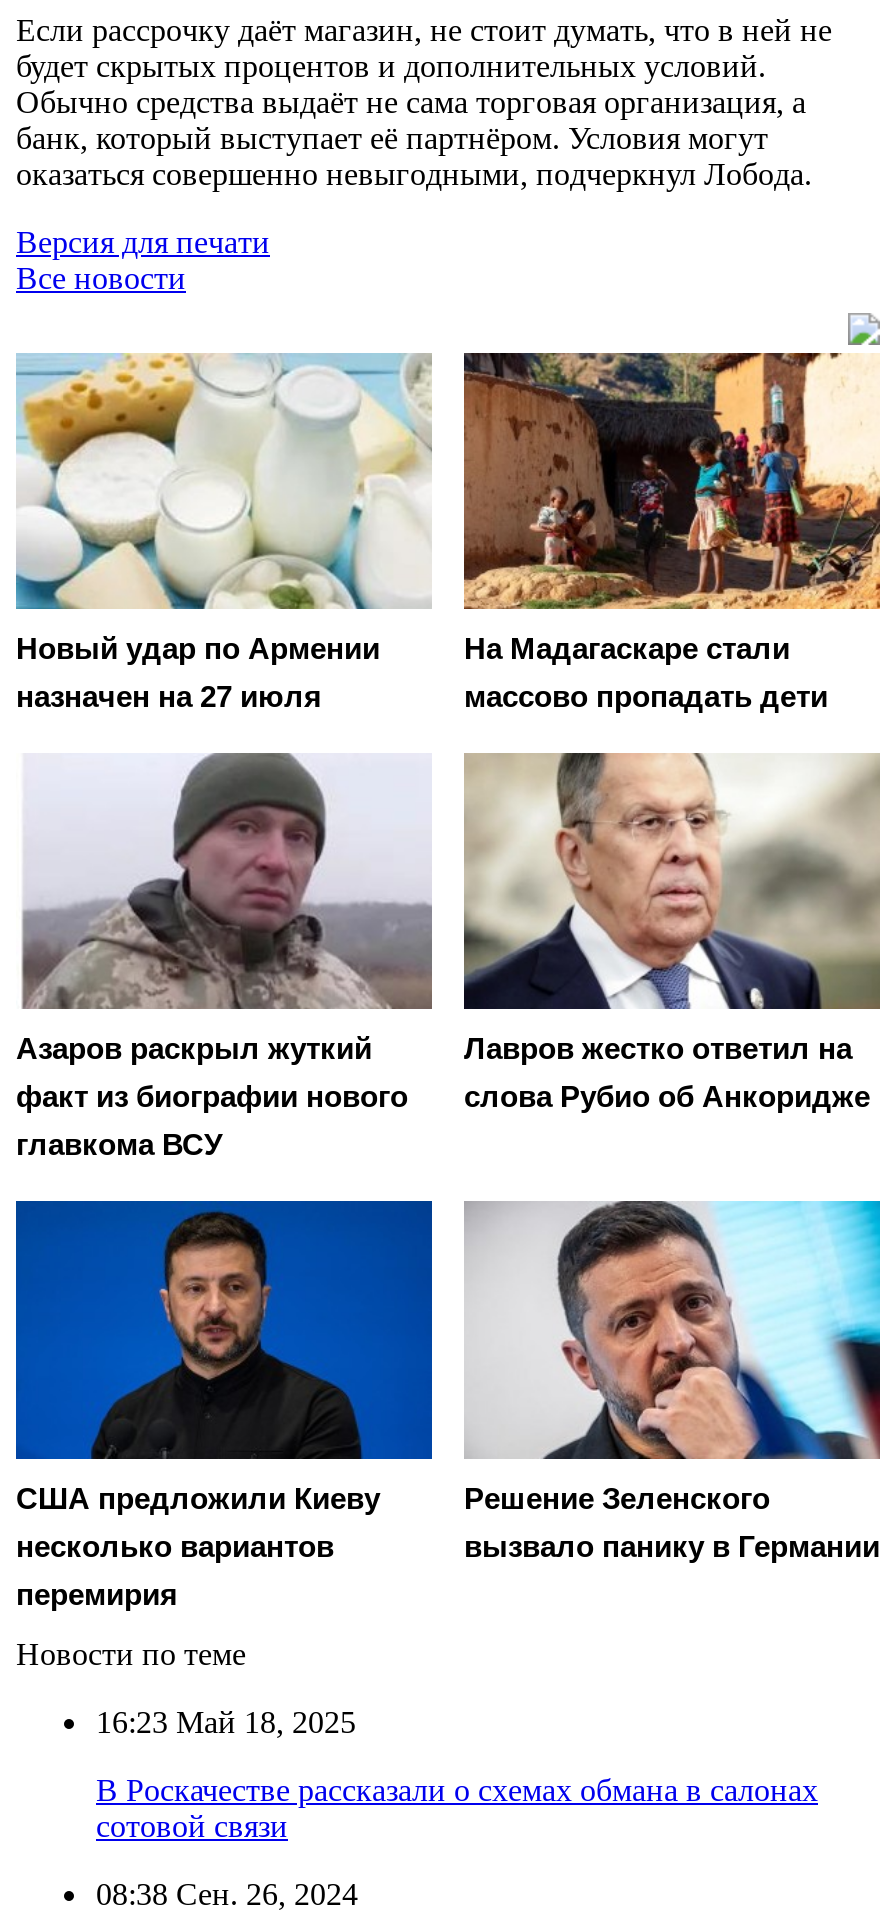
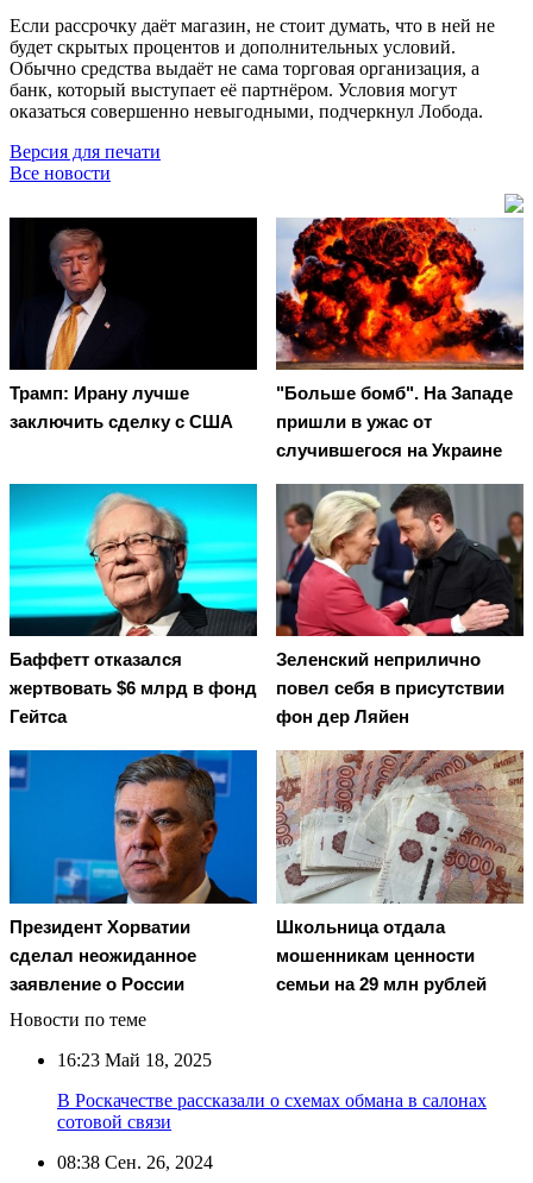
[16,353,432,713] [image] | Новый удар по Армении | назначен на 27 июля -> [8,216,258,432] [image] | Трамп: Ирану лучше | заключить сделку с США
[462,351,880,713] [image] | На Мадагаскаре стали | массово пропадать дети -> [275,216,523,460] [image] | "Больше бомб". На Западе | пришли в ужас от | случившегося на Украине
[16,751,434,1162] [image] | Азаров раскрыл жуткий | факт из биографии нового | главкома ВСУ -> [8,483,258,727] [image] | Баффетт отказался | жертвовать $6 млрд в фонд | Гейтса
[464,755,882,1114] [image] | Лавров жестко ответил на | слова Рубио об Анкоридже -> [276,483,523,727] [image] | Зеленский неприлично | повел cебя в присутствии | фон дер Ляйен
[16,1201,432,1611] [image] | США предложили Киеву | несколько вариантов | перемирия -> [10,750,256,993] [image] | Президент Хорватии | сделал неожиданное | заявление о России
[464,1199,882,1562] [image] | Решение Зеленского | вызвало панику в Германии -> [276,749,525,993] [image] | Школьница отдала | мошенникам ценности | семьи на 29 млн рублей

